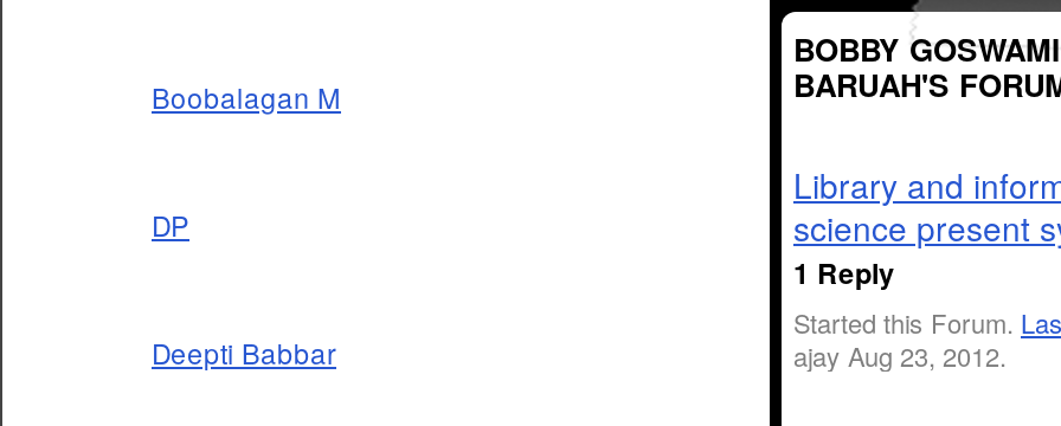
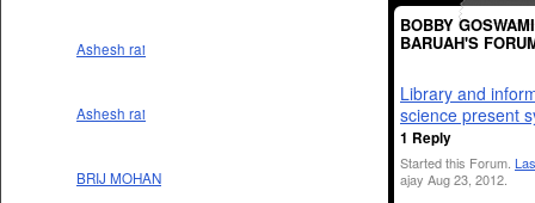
[152,78,341,116] Boobalagan M -> [76,40,146,59] Ashesh rai
[152,206,189,244] DP -> [76,104,146,123] Ashesh rai
[152,334,336,372] Deepti Babbar -> [76,168,161,188] BRIJ MOHAN

